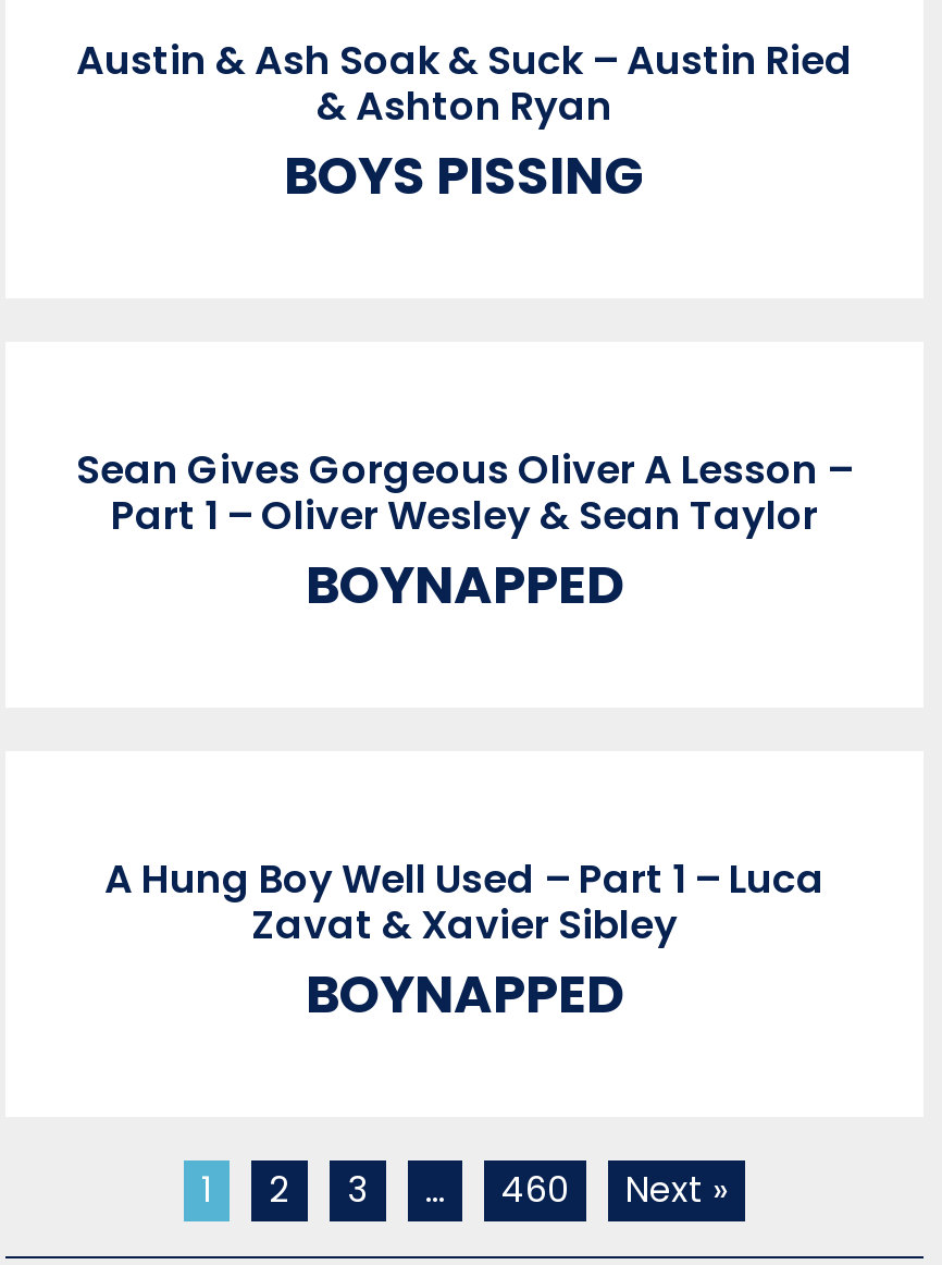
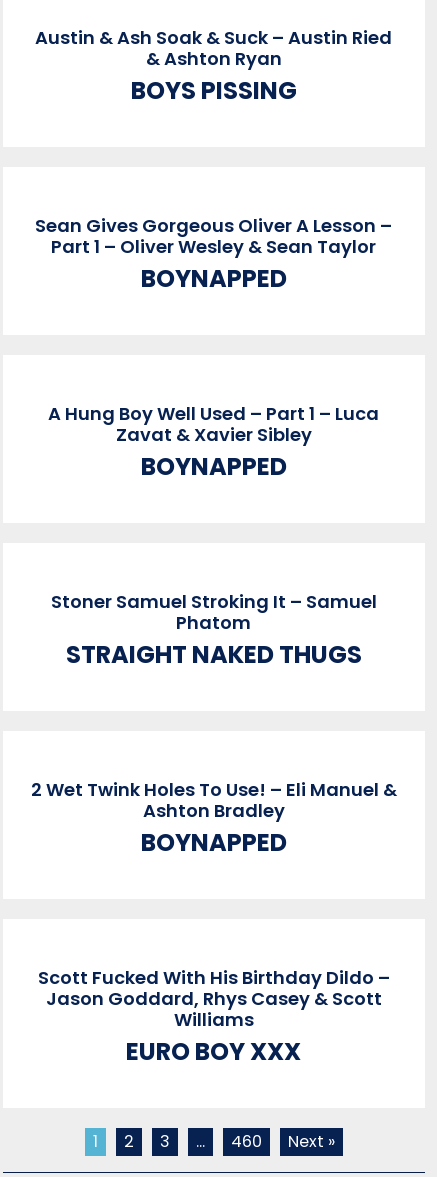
none -> [31,777,397,859] 2 Wet Twink Holes To Use! – Eli Manuel & | Ashton Bradley | BOYNAPPED
none -> [38,965,390,1068] Scott Fucked With His Birthday Dildo – | Jason Goddard, Rhys Casey & Scott | Williams | EURO BOY XXX
none -> [51,589,377,671] Stoner Samuel Stroking It – Samuel | Phatom | STRAIGHT NAKED THUGS

